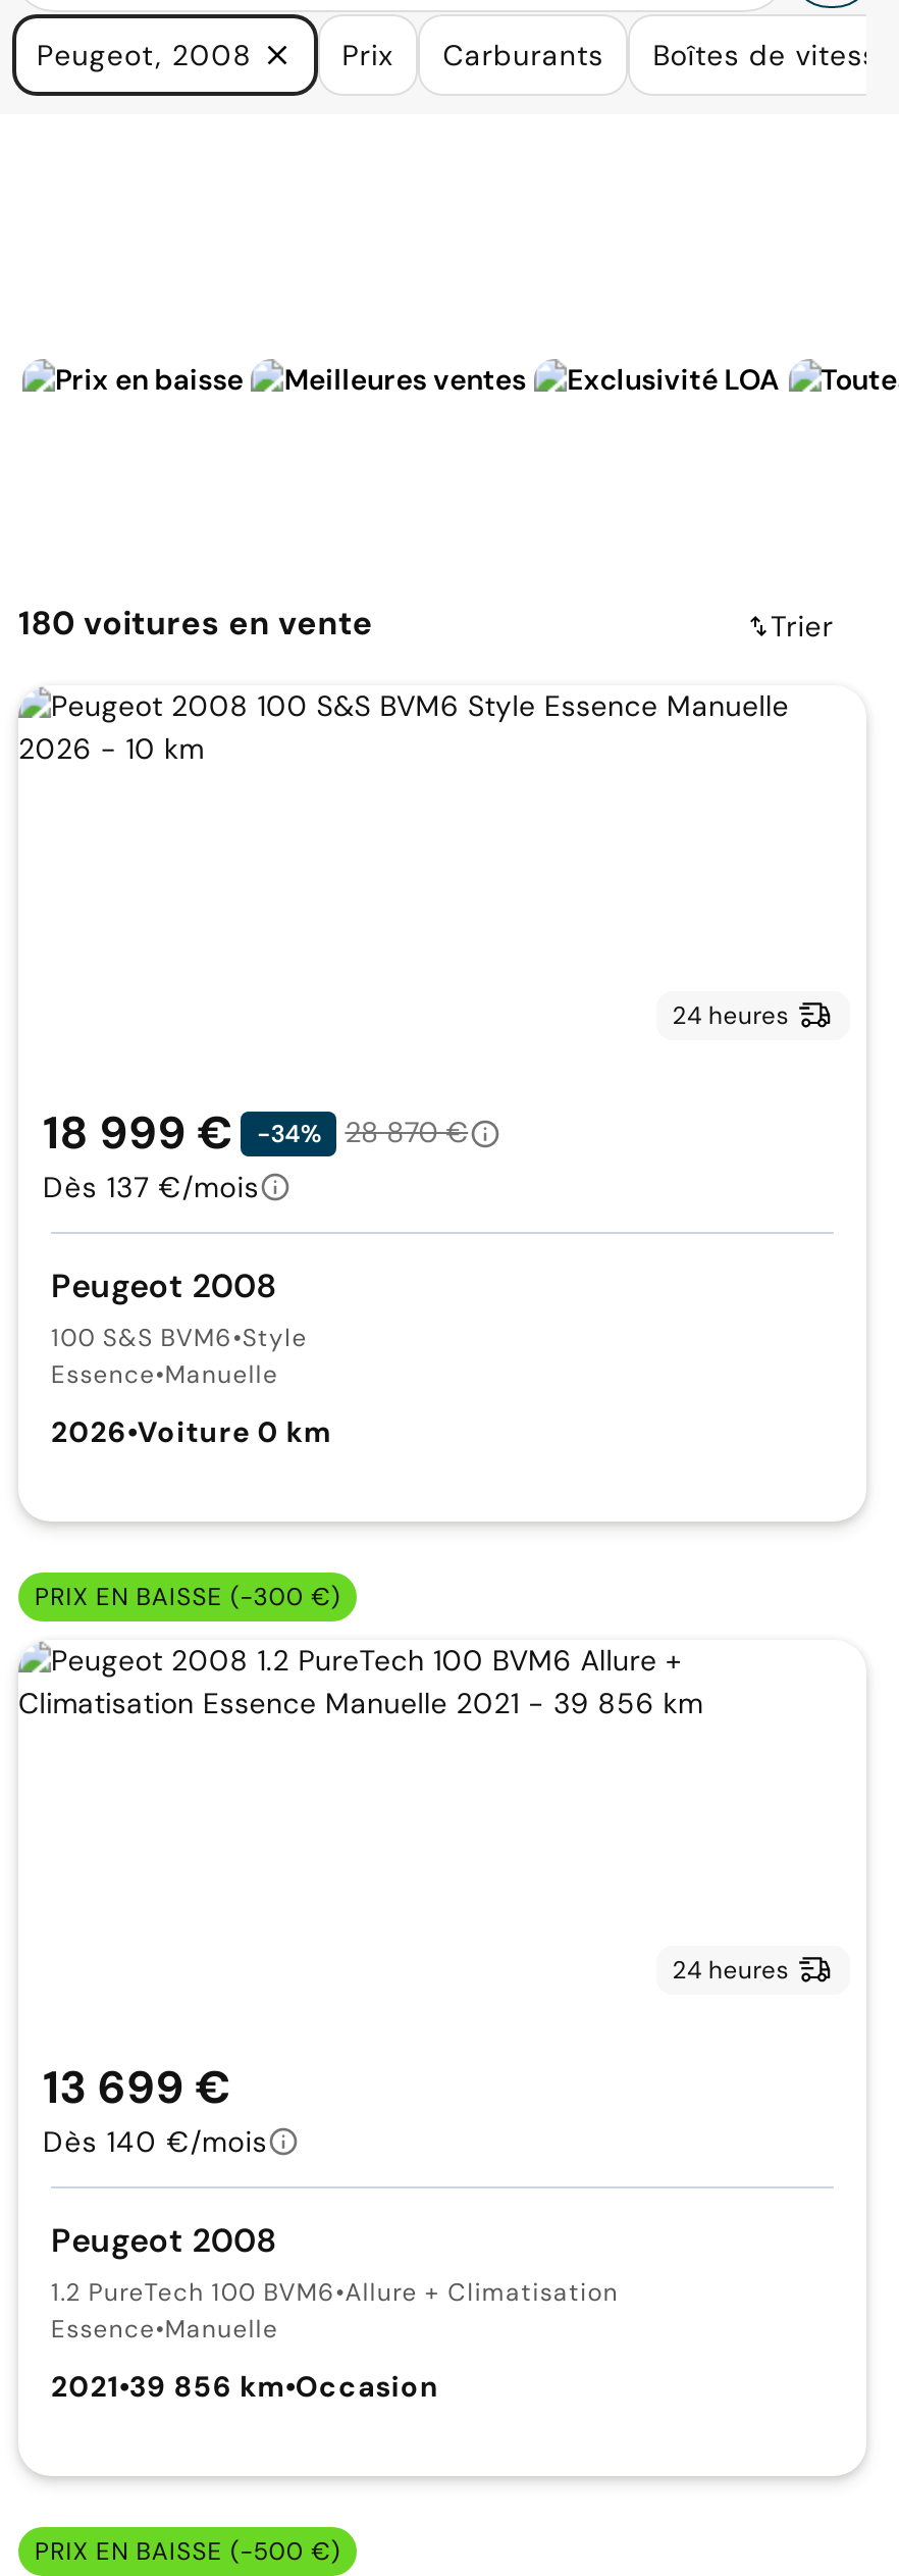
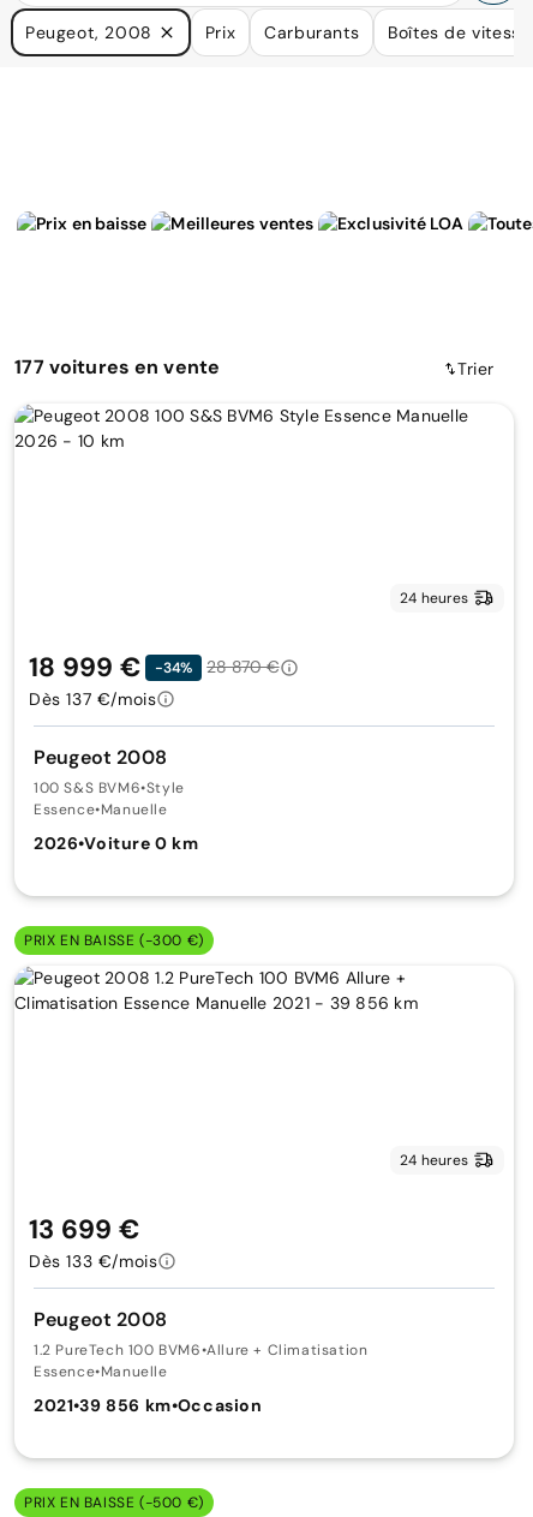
[18,602,373,645] 180 voitures en vente -> [14,355,220,380] 177 voitures en vente
[43,2123,268,2160] Dès 140 €/mois -> [29,1250,158,1272] Dès 133 €/mois

